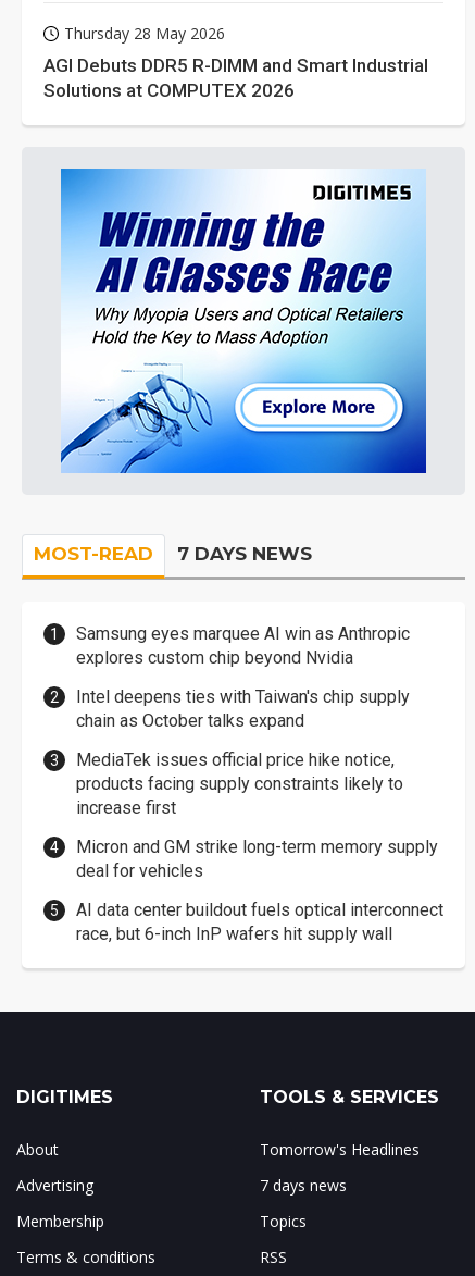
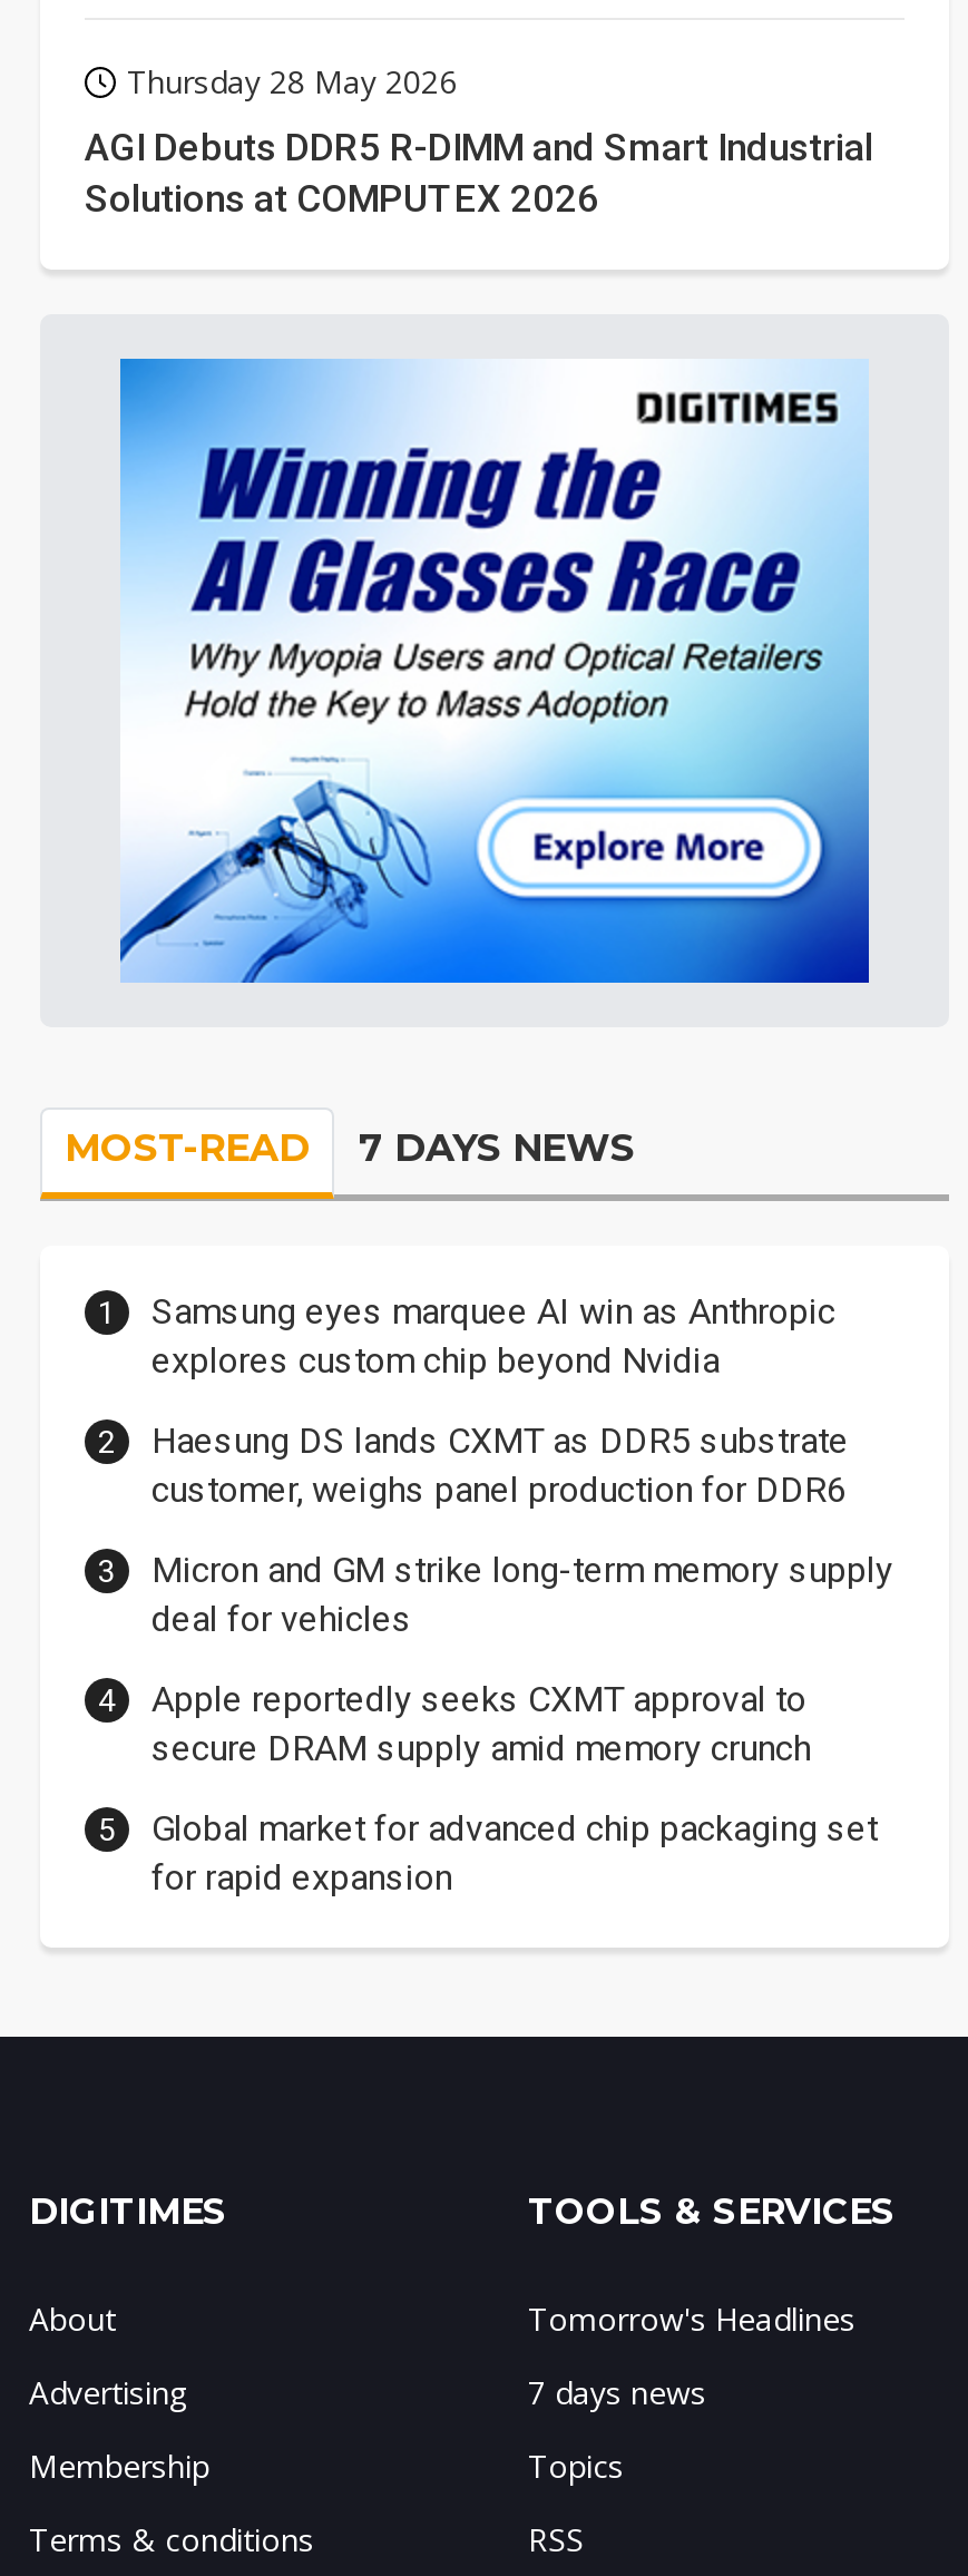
[76,687,410,818] Intel deepens ties with Taiwan's chip supply | chain as October talks expand | MediaTek issues official price hike notice, | products facing supply constraints likely to | increase first -> [151,1420,849,1512] Haesung DS lands CXMT as DDR5 substrate | customer, weighs panel production for DDR6
moved [76,837,438,882] -> [151,1550,893,1641]: Micron and GM strike long-term memory supply | deal for vehicles
[76,900,443,945] AI data center buildout fuels optical interconnect | race, but 6-inch InP wafers hit supply wall -> [151,1679,878,1899] Apple reportedly seeks CXMT approval to | secure DRAM supply amid memory crunch | Global market for advanced chip packaging set | for rapid expansion

